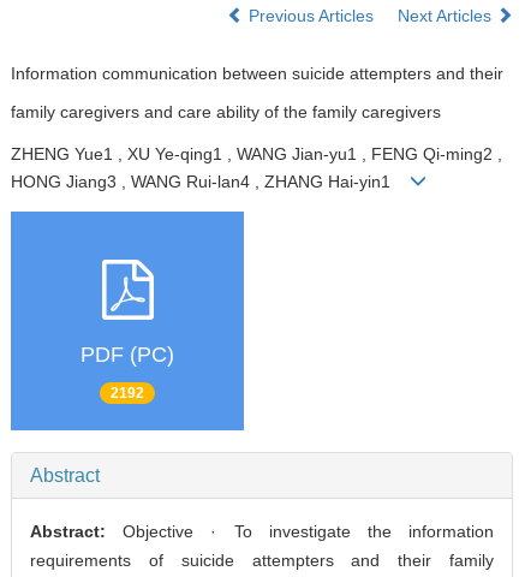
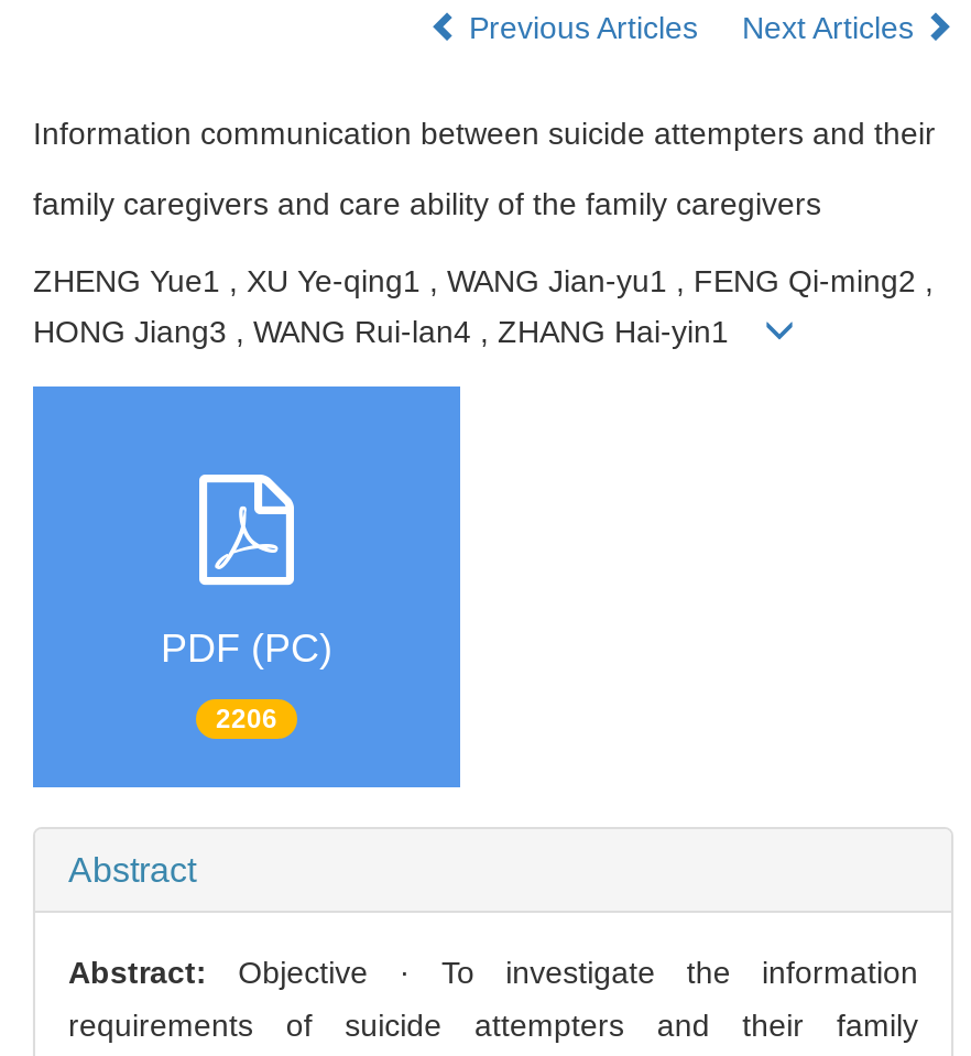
[111,385,144,402] 2192 -> [216,704,277,735] 2206

